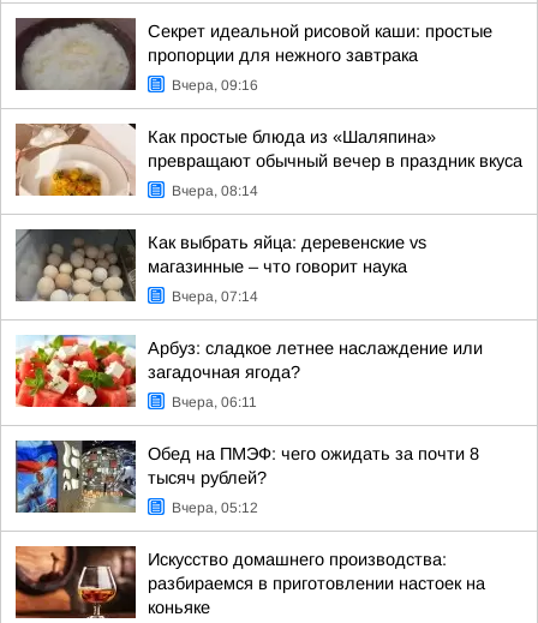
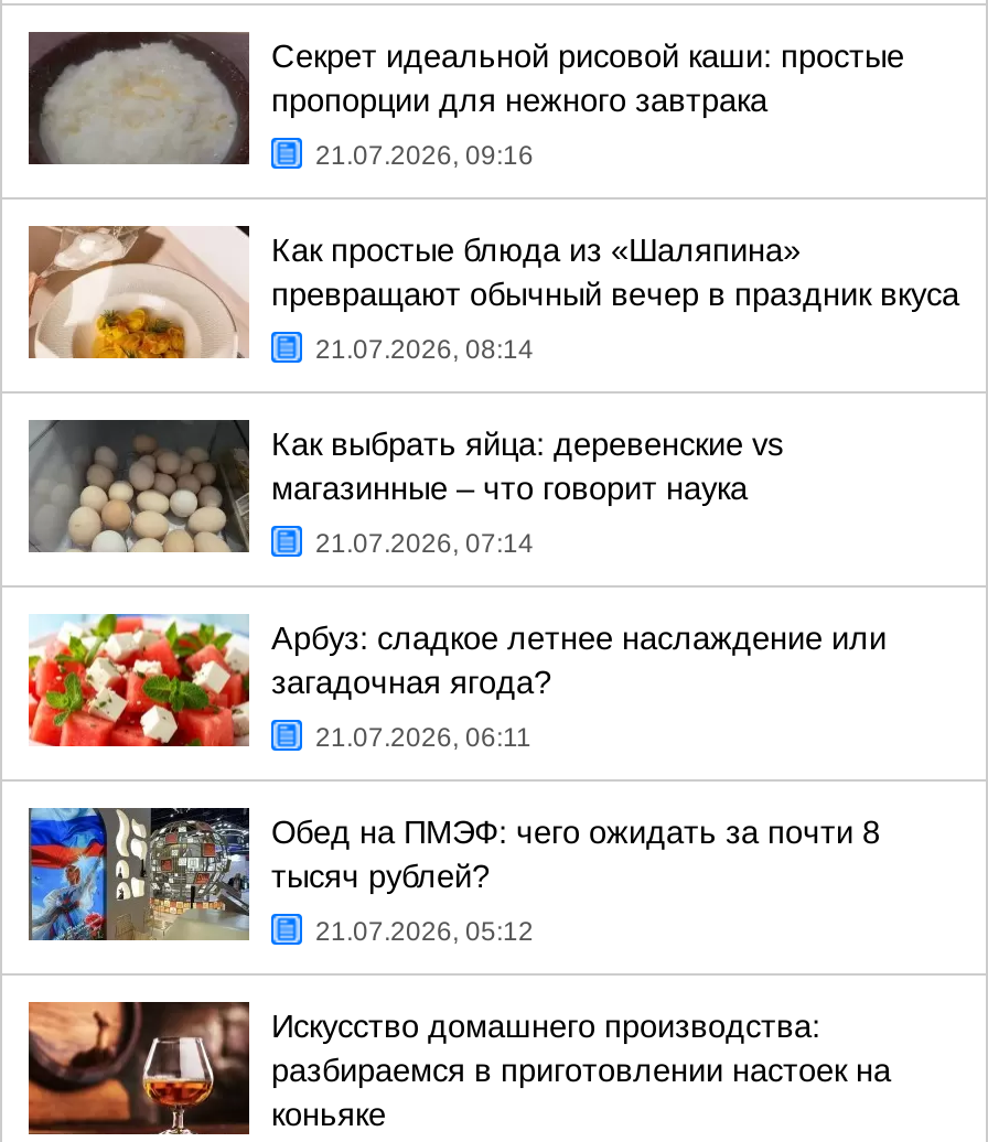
[172,77,258,94] Вчера, 09:16 -> [315,140,534,171] 21.07.2026, 09:16
[172,182,258,199] Вчера, 08:14 -> [315,334,534,365] 21.07.2026, 08:14
[172,288,258,305] Вчера, 07:14 -> [315,528,534,559] 21.07.2026, 07:14
[172,394,257,411] Вчера, 06:11 -> [315,722,531,753] 21.07.2026, 06:11
[172,499,258,516] Вчера, 05:12 -> [315,916,534,947] 21.07.2026, 05:12

